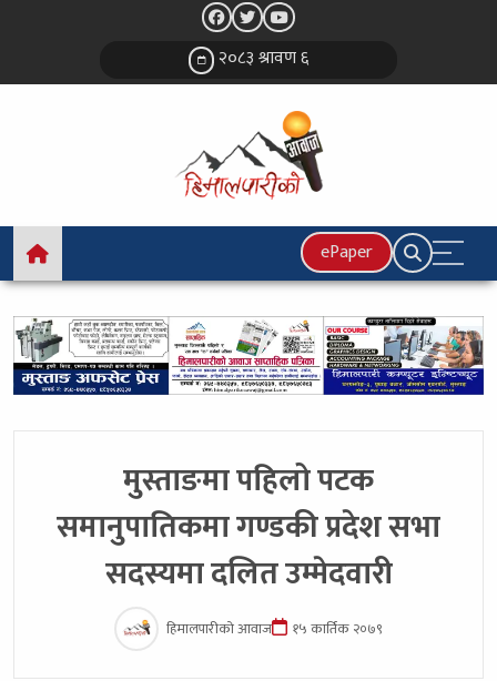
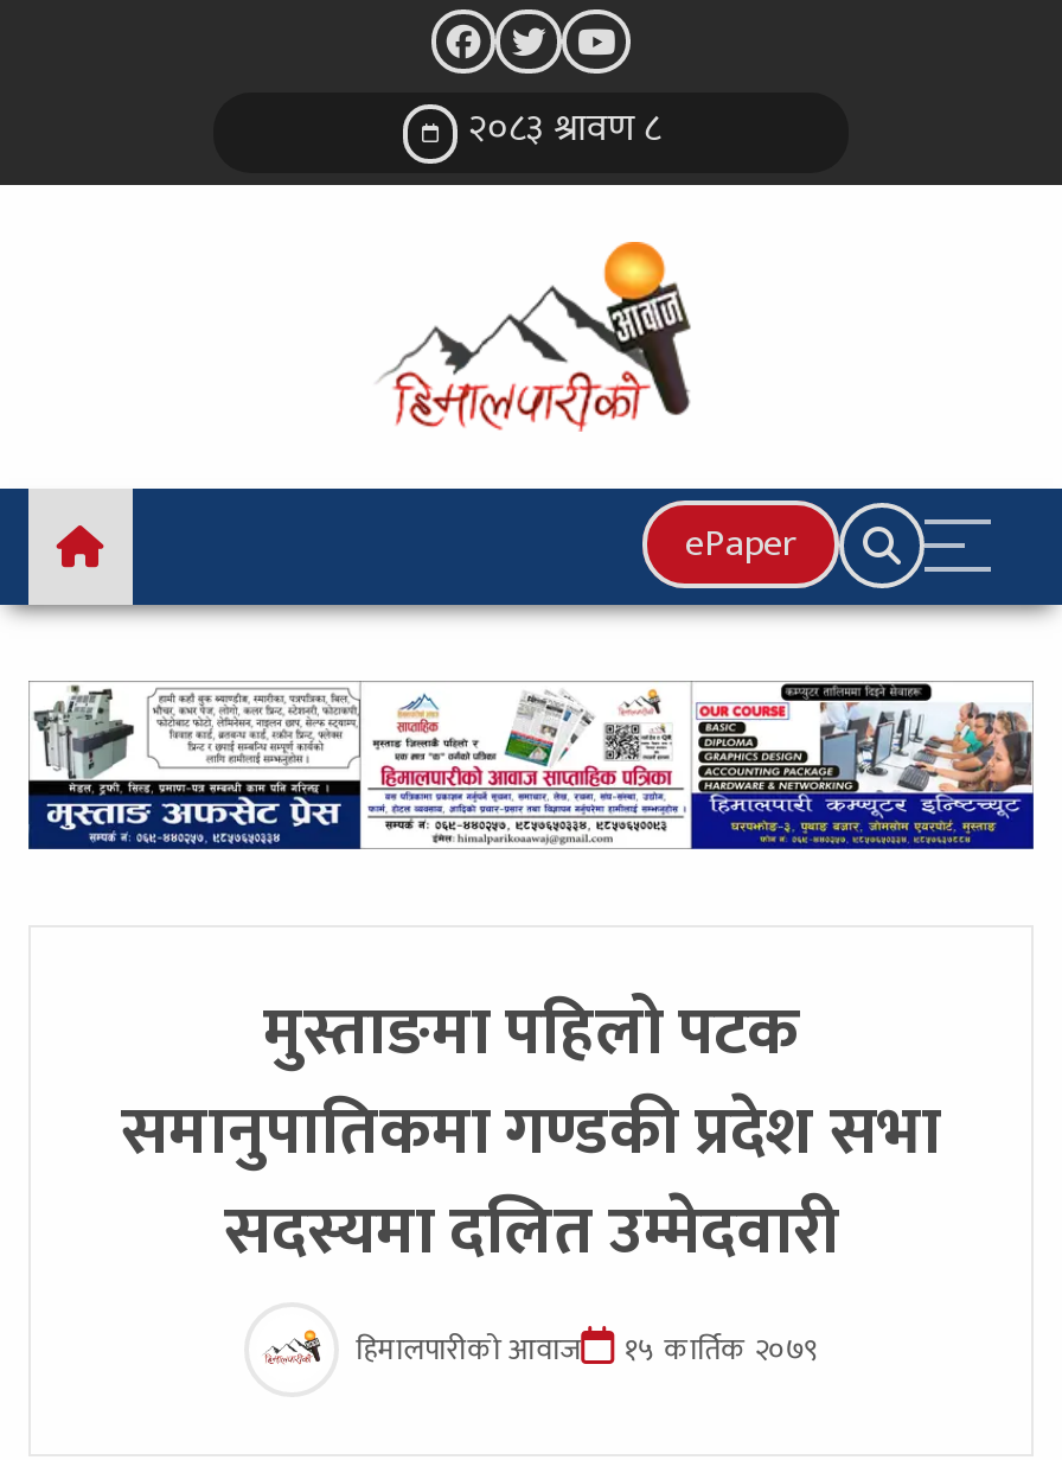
[219,44,309,74] २०८३ श्रावण ६ -> [468,98,660,162] २०८३ श्रावण ८

